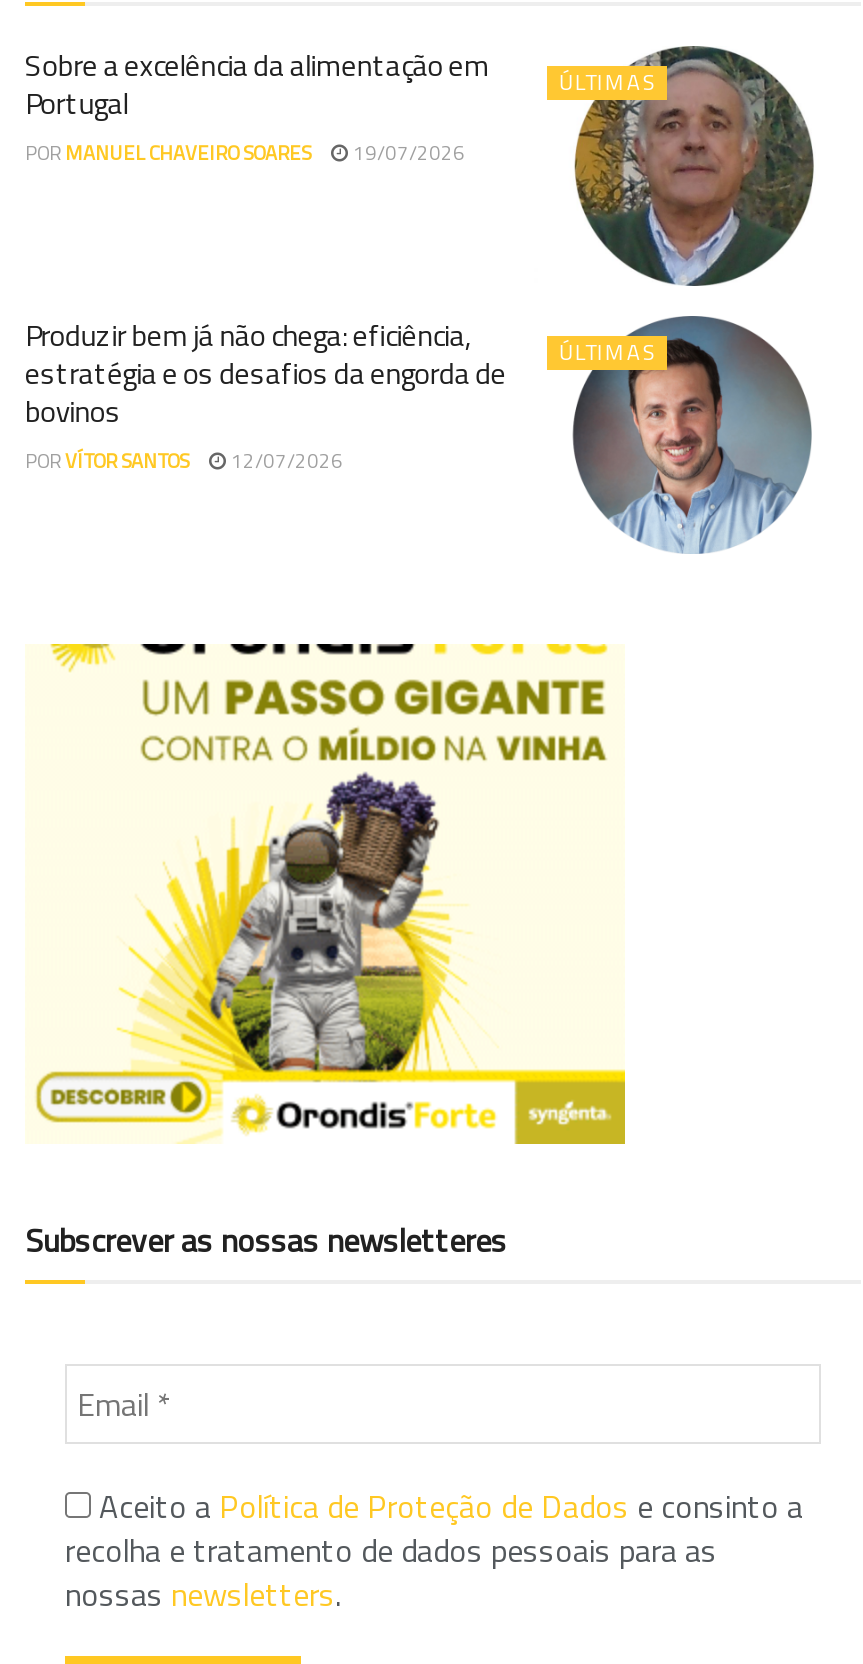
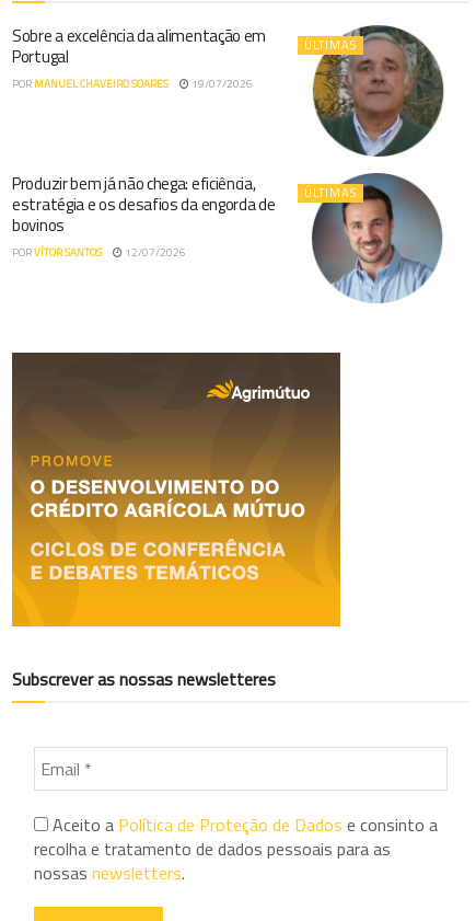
[25,642,627,1144] [image] -> [11,352,341,628] [image]

